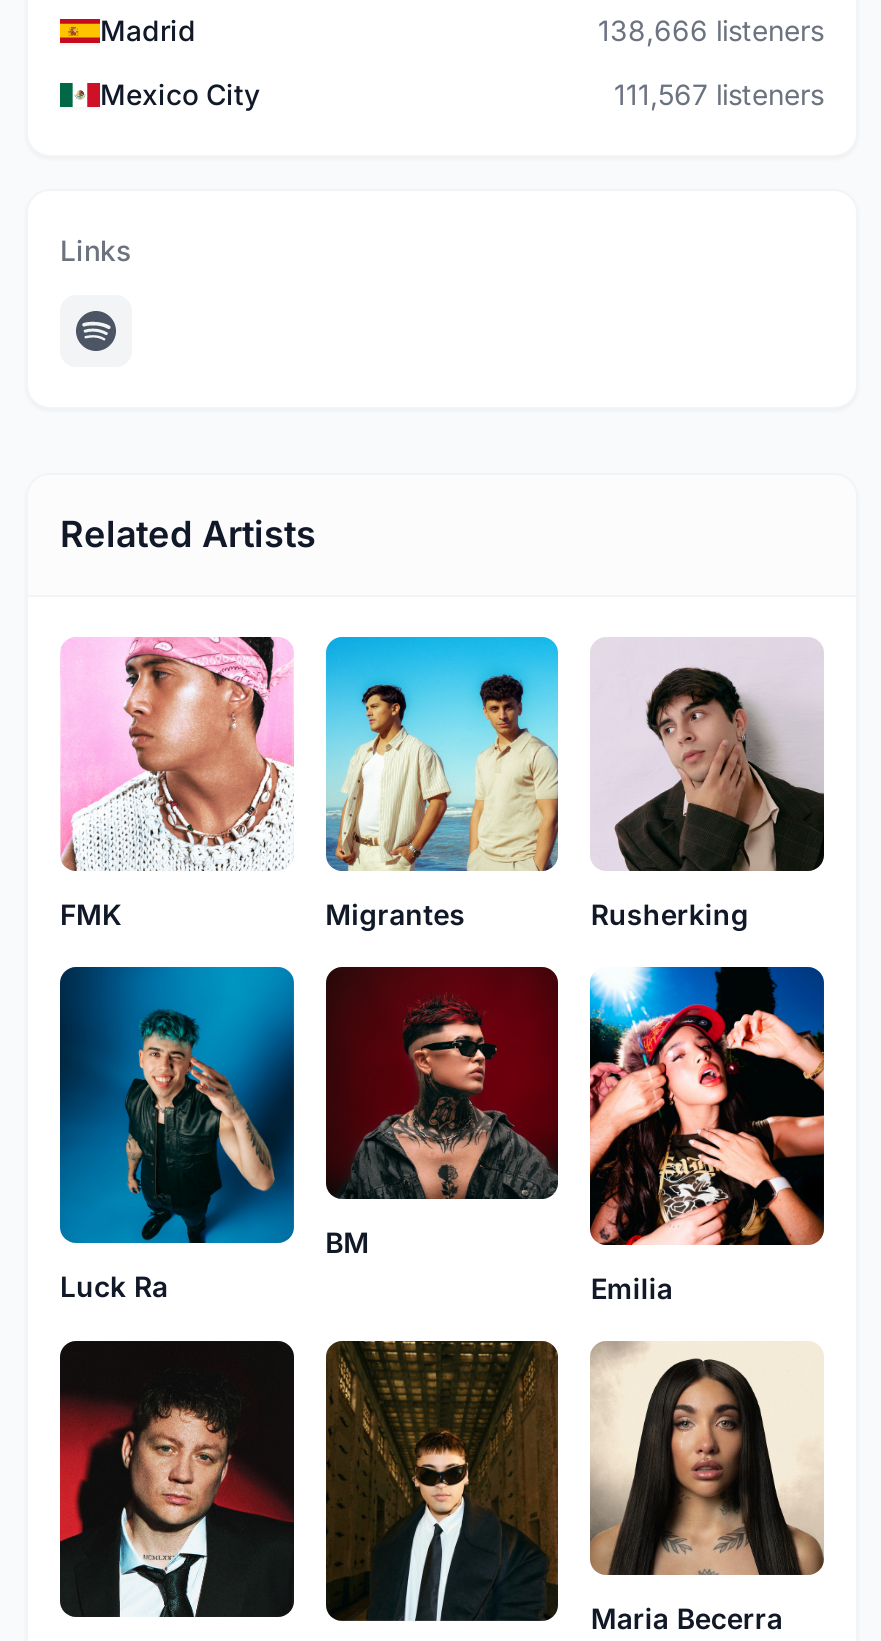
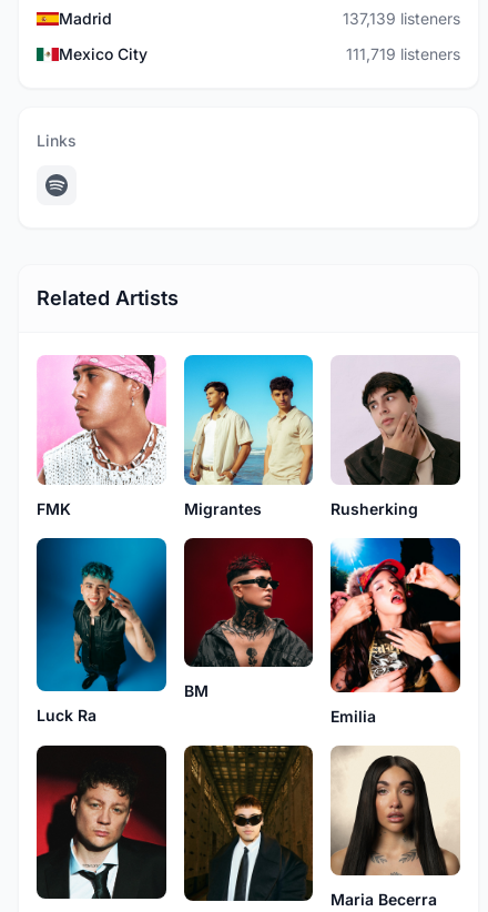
[598,13,824,47] 138,666 listeners -> [343,9,460,28] 137,139 listeners
[614,77,824,111] 111,567 listeners -> [346,44,460,63] 111,719 listeners

